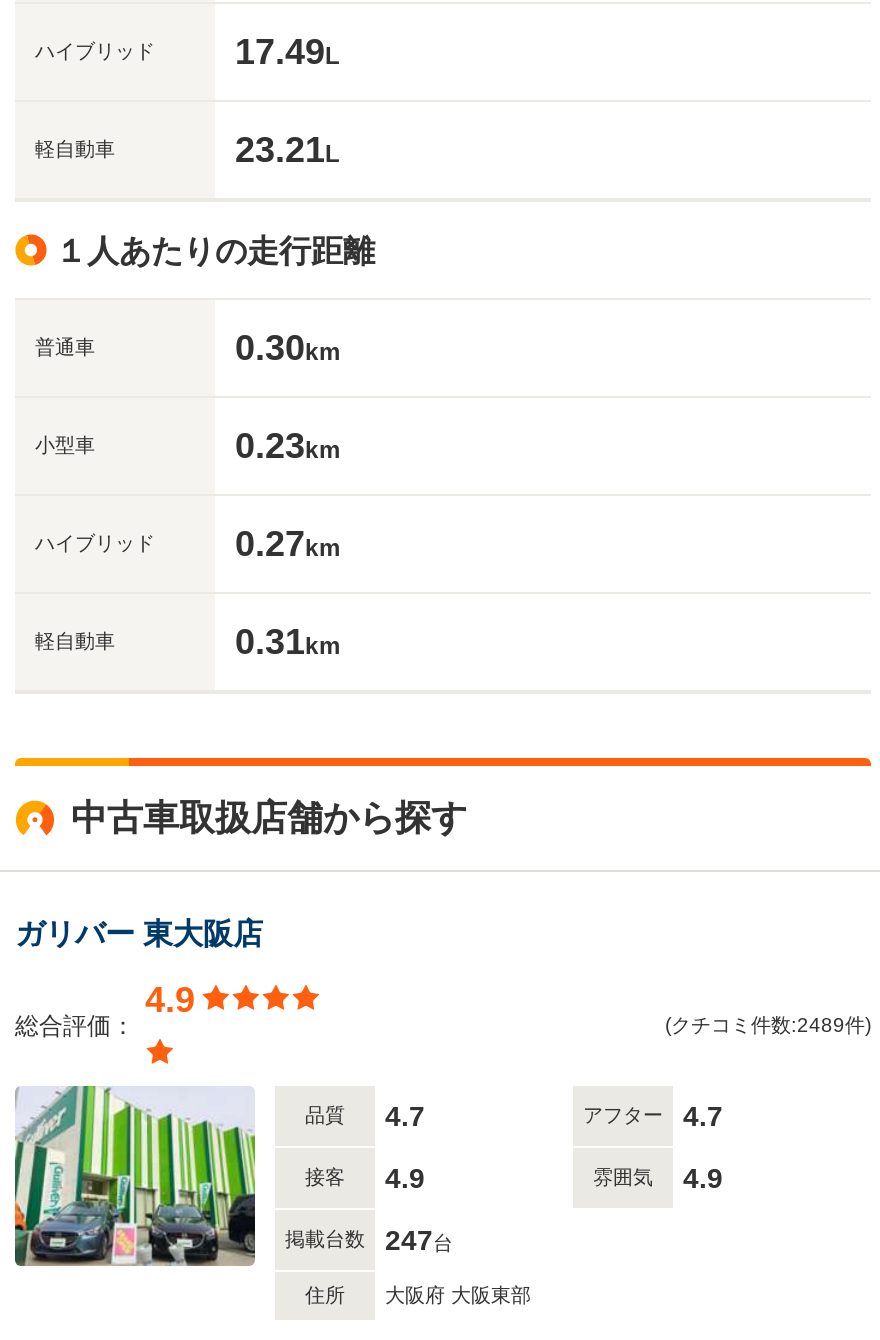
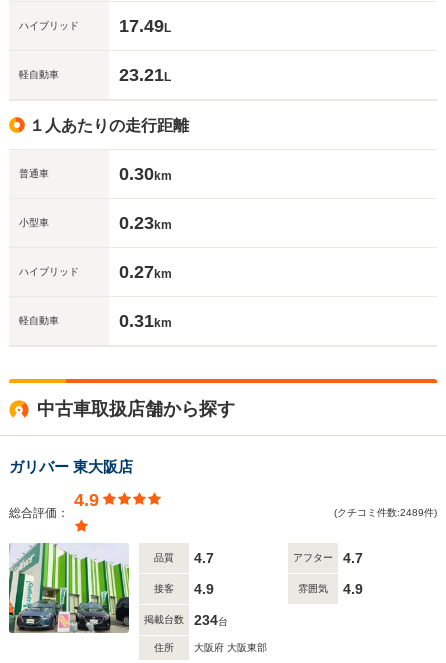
[285,1224,453,1256] 掲載台数 247台 -> [144,612,228,628] 掲載台数 234台

